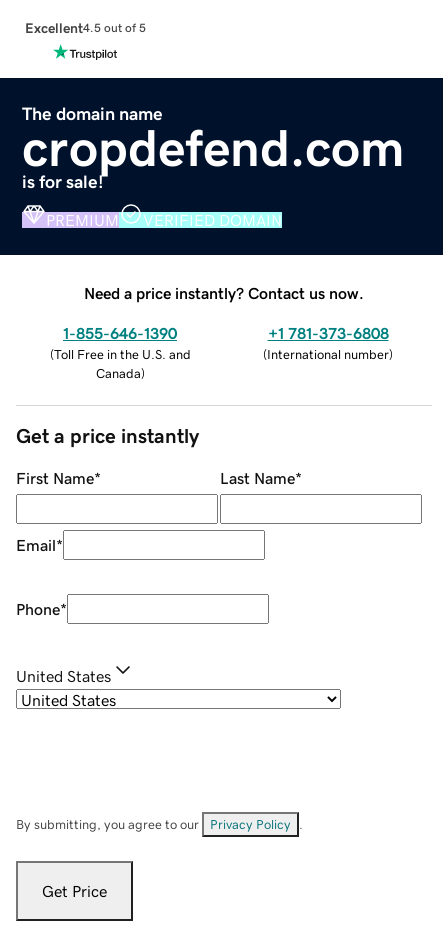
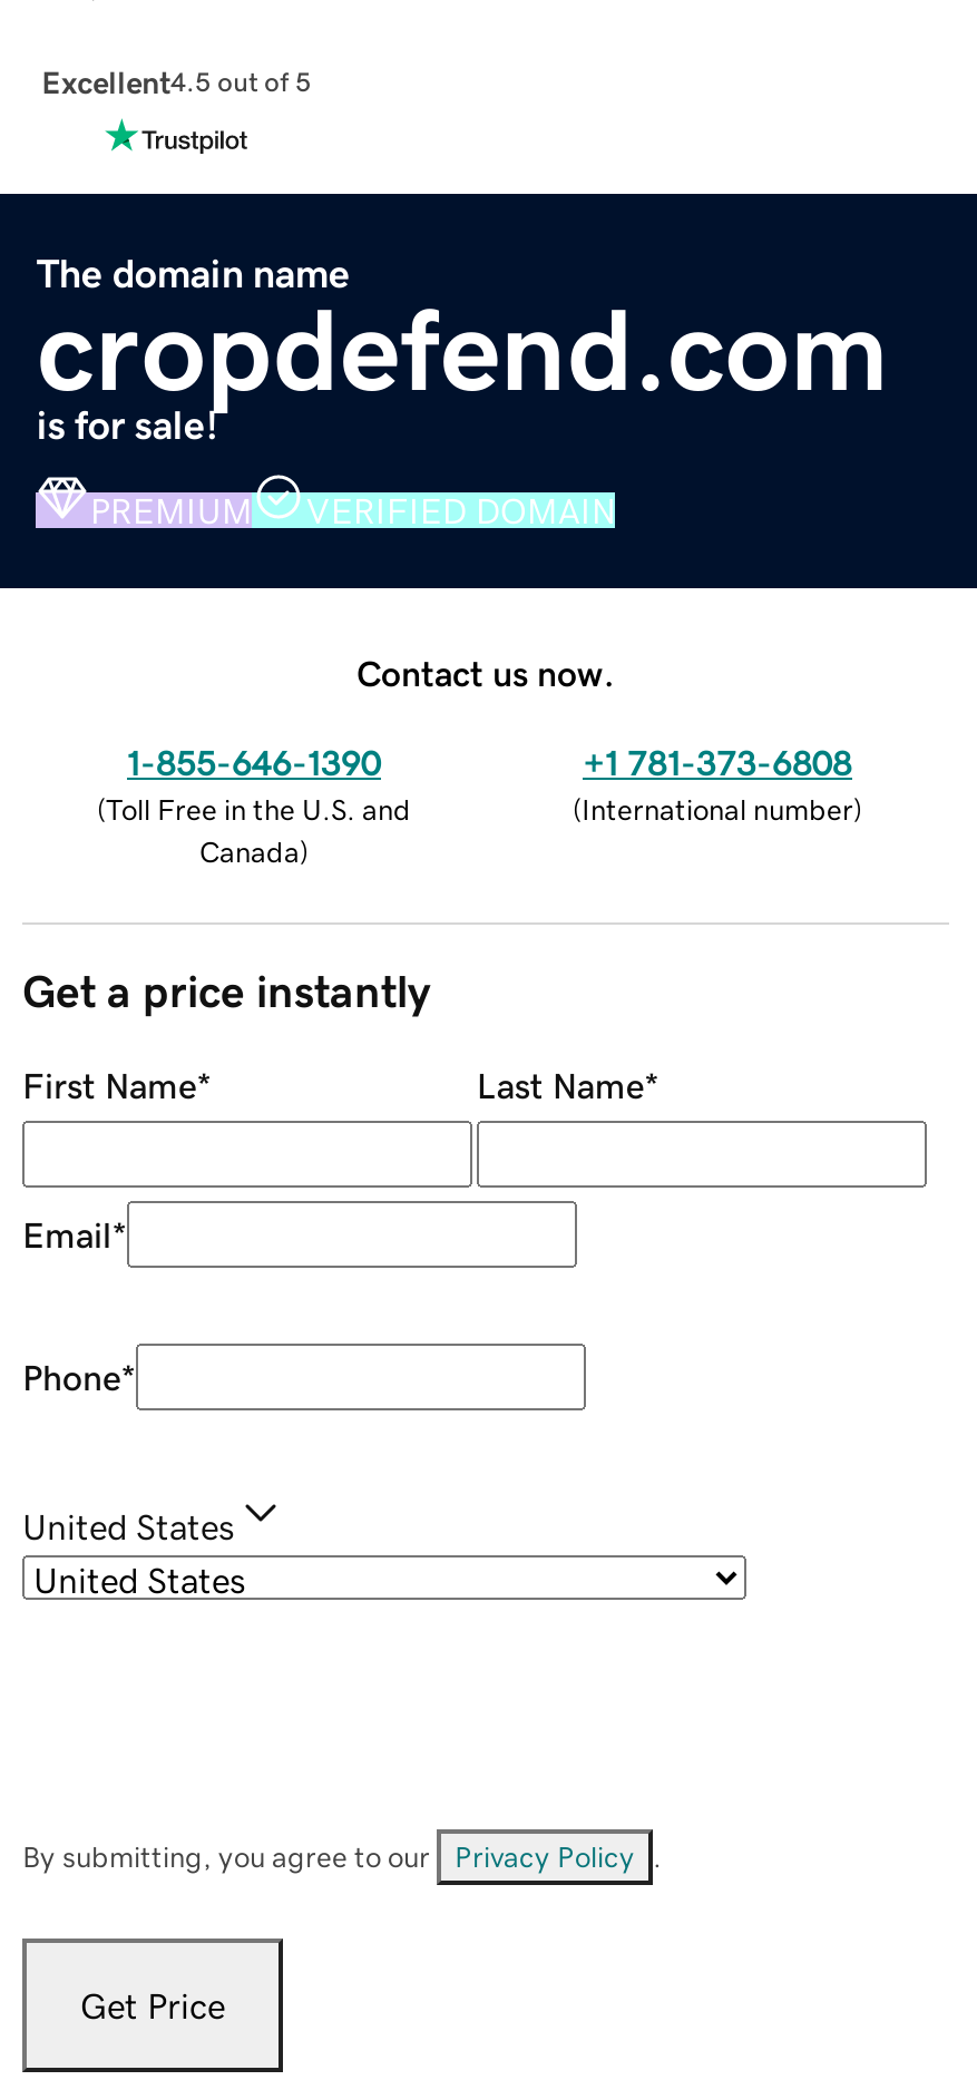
[84,285,364,301] Need a price instantly? Contact us now. -> [356,654,615,690] Contact us now.

